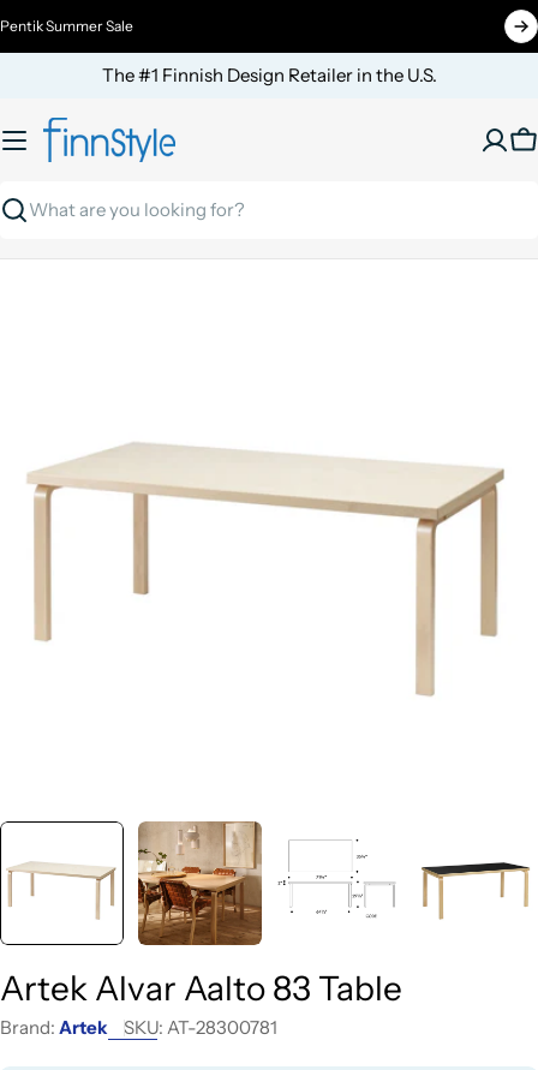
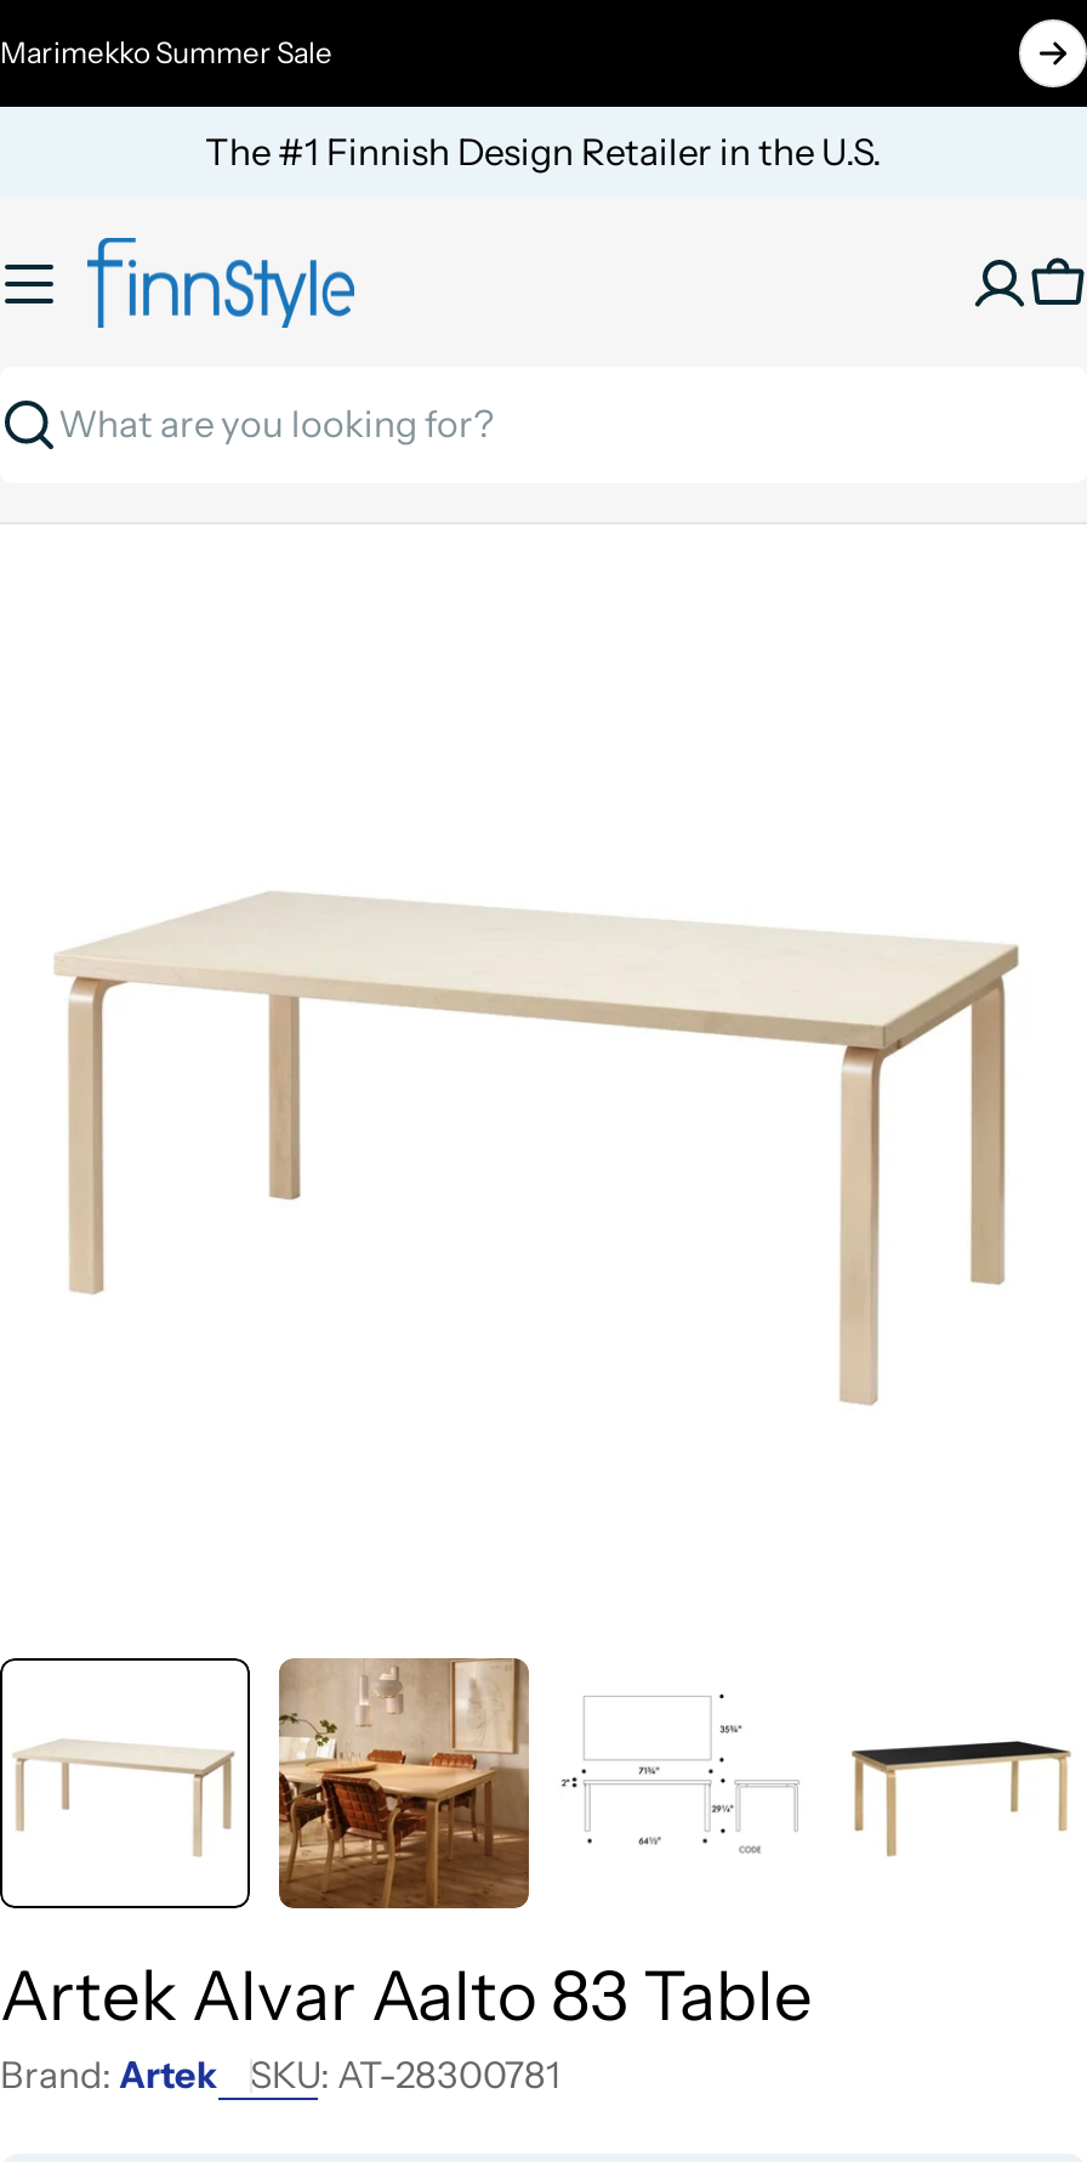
[0,17,133,35] Pentik Summer Sale -> [0,34,332,70] Marimekko Summer Sale

